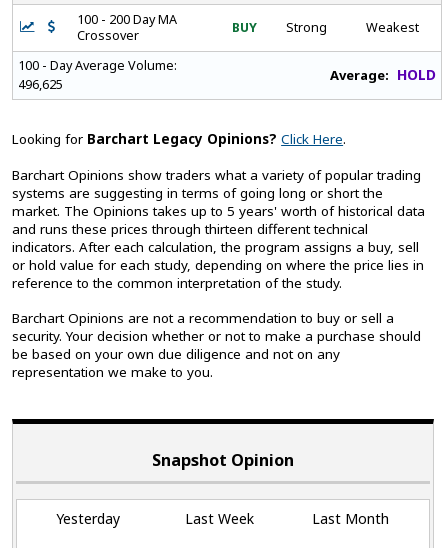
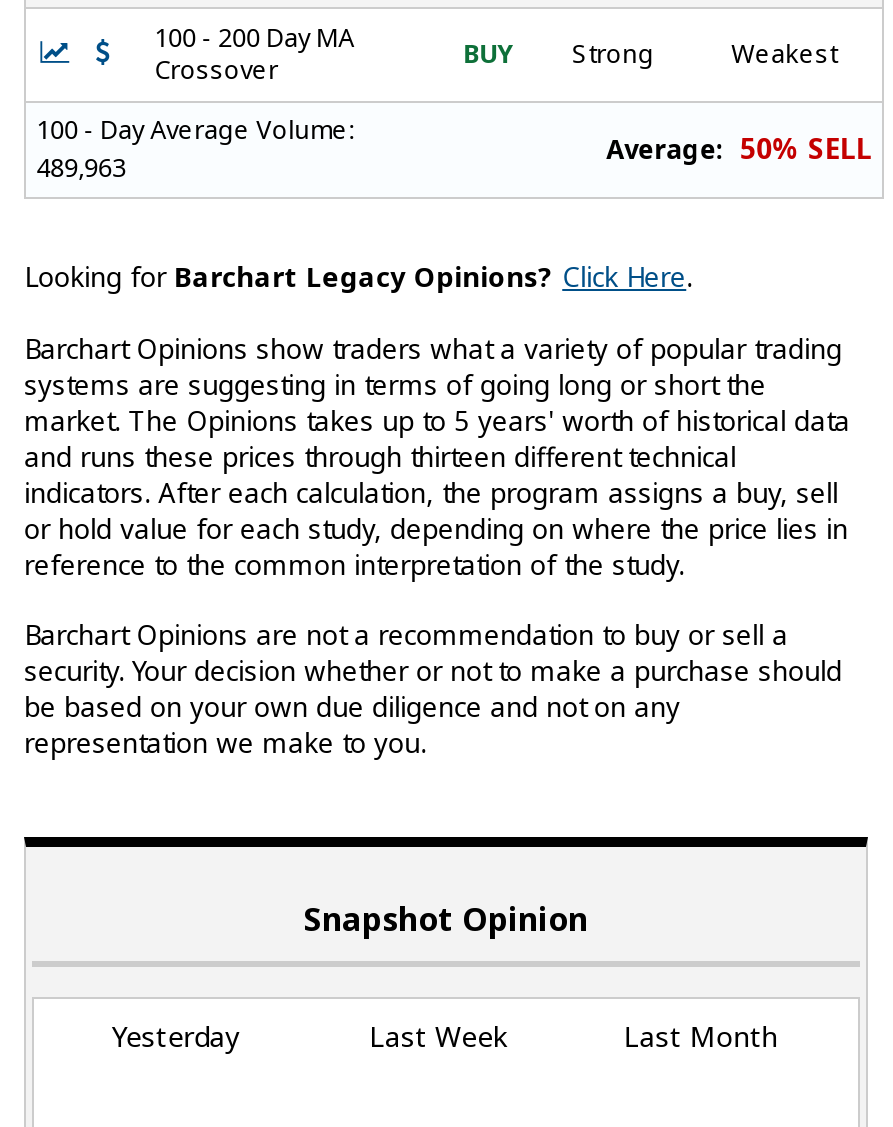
[330,65,436,84] Average: HOLD -> [606,130,872,168] Average: 50% SELL
[18,76,63,93] 496,625 -> [36,152,126,186] 489,963

